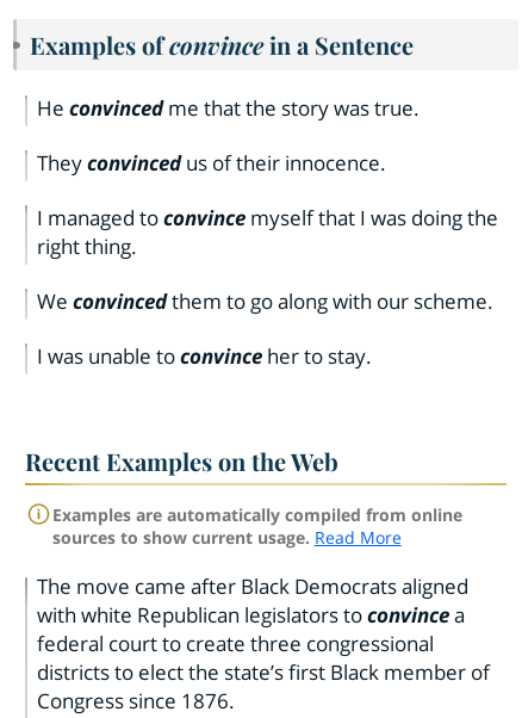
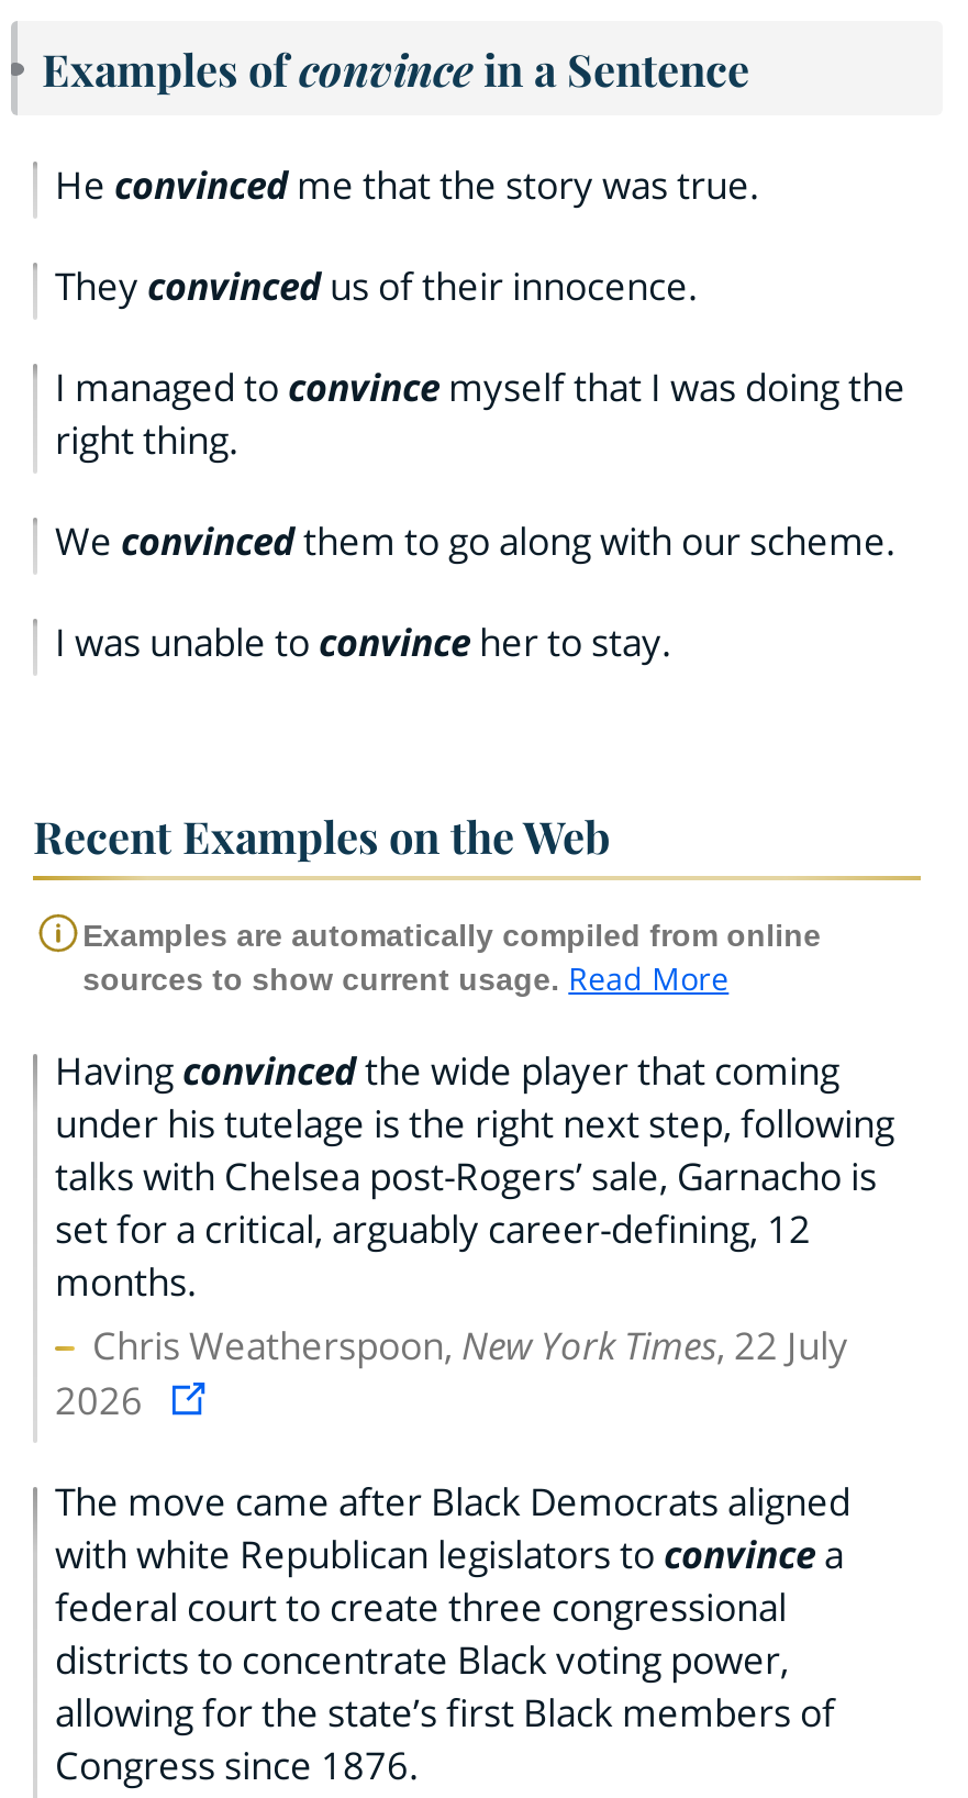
none -> [55,1045,894,1425] Having convincedthe wide player that coming | under his tutelage is the right next step, following | talks with Chelsea post-Rogers’ sale, Garnacho is | set for a critical, arguably career-defining, 12 | months. | Chris Weatherspoon, New York Times, 22 July | 2026
[37,658,490,686] districts to elect the state’s first Black member of -> [55,1635,835,1739] districts to concentrate Black voting power, | allowing for the state’s first Black members of

